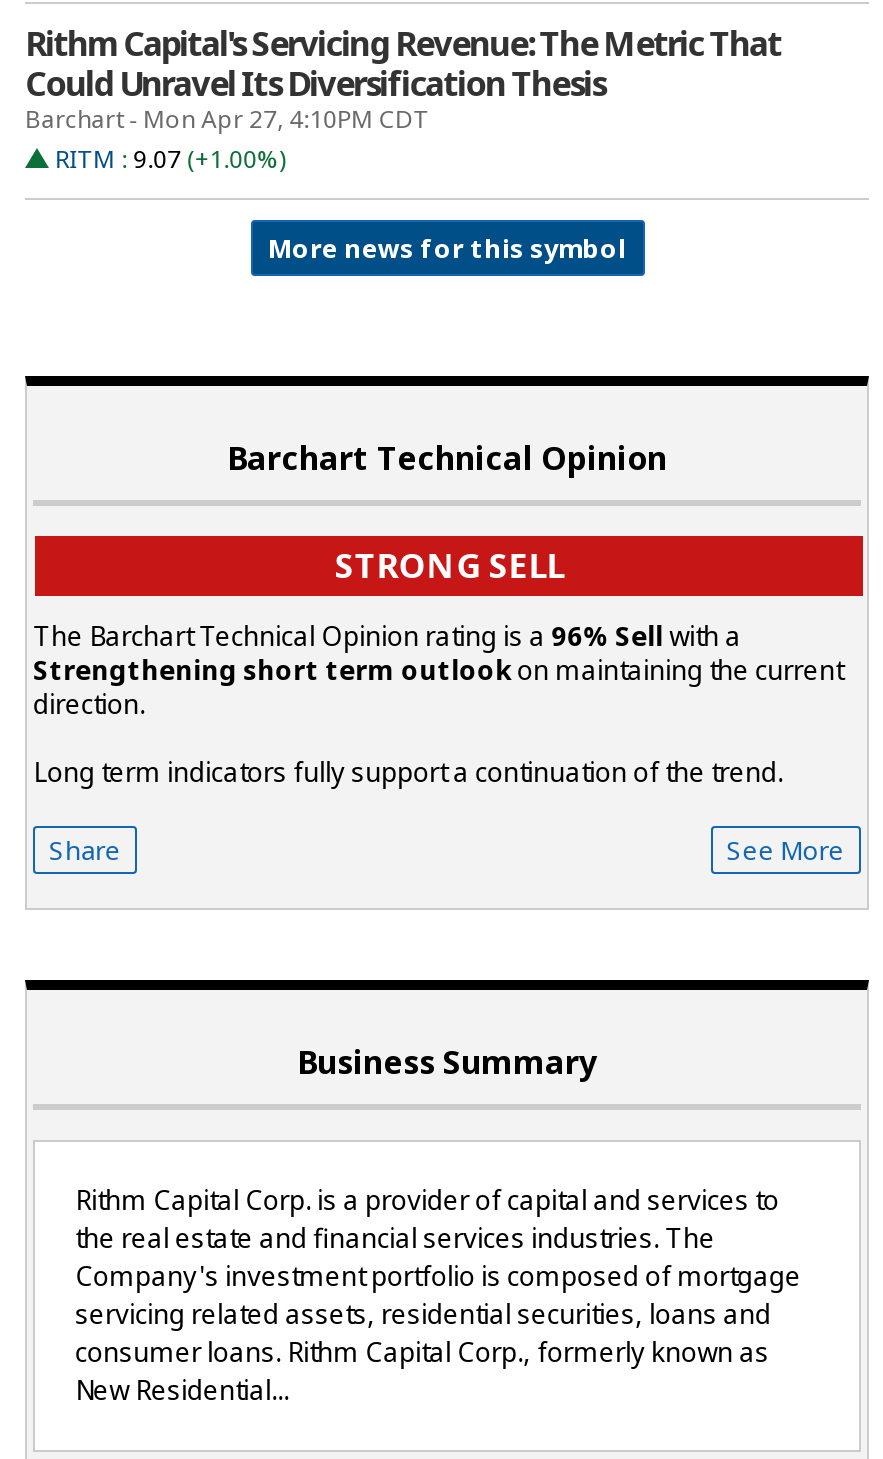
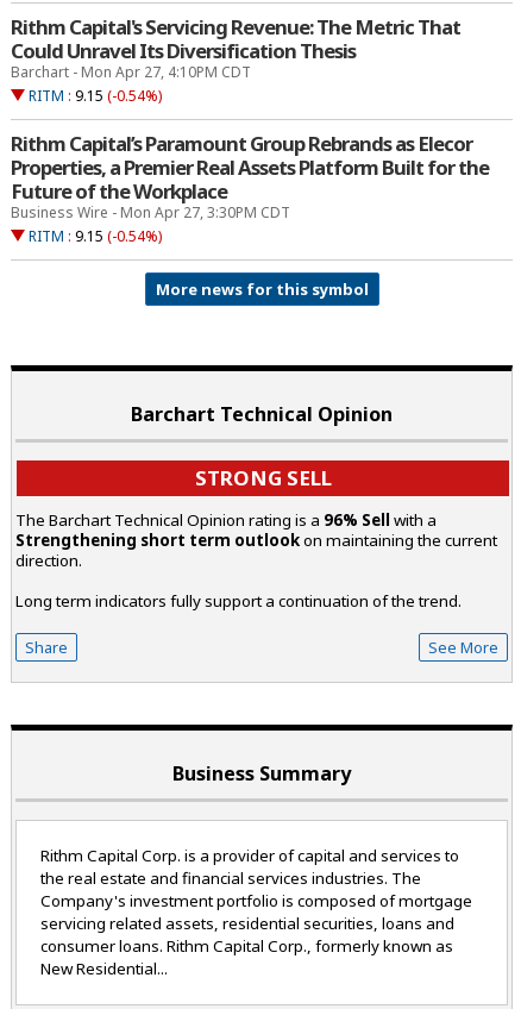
[55,142,285,176] RITM : 9.07 (+1.00%) -> [11,86,489,246] RITM : 9.15 (-0.54%) | Rithm Capital’s Paramount Group Rebrands as Elecor | Properties, a Premier Real Assets Platform Built for the | Future of the Workplace | Business Wire - Mon Apr 27, 3:30PM CDT | RITM : 9.15 (-0.54%)

